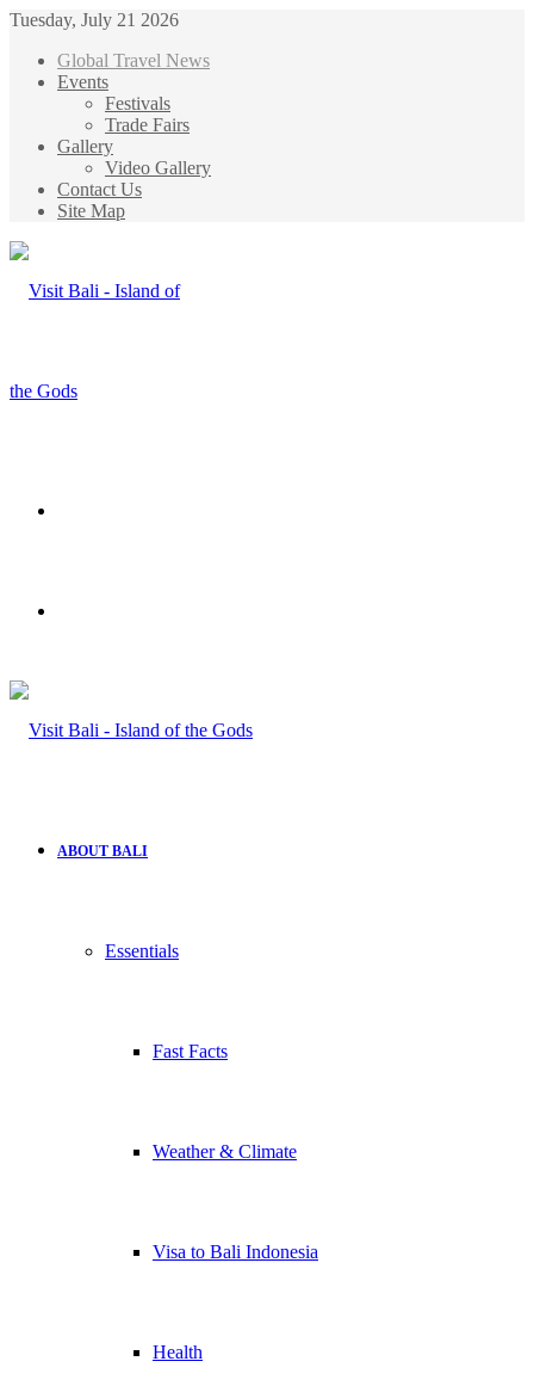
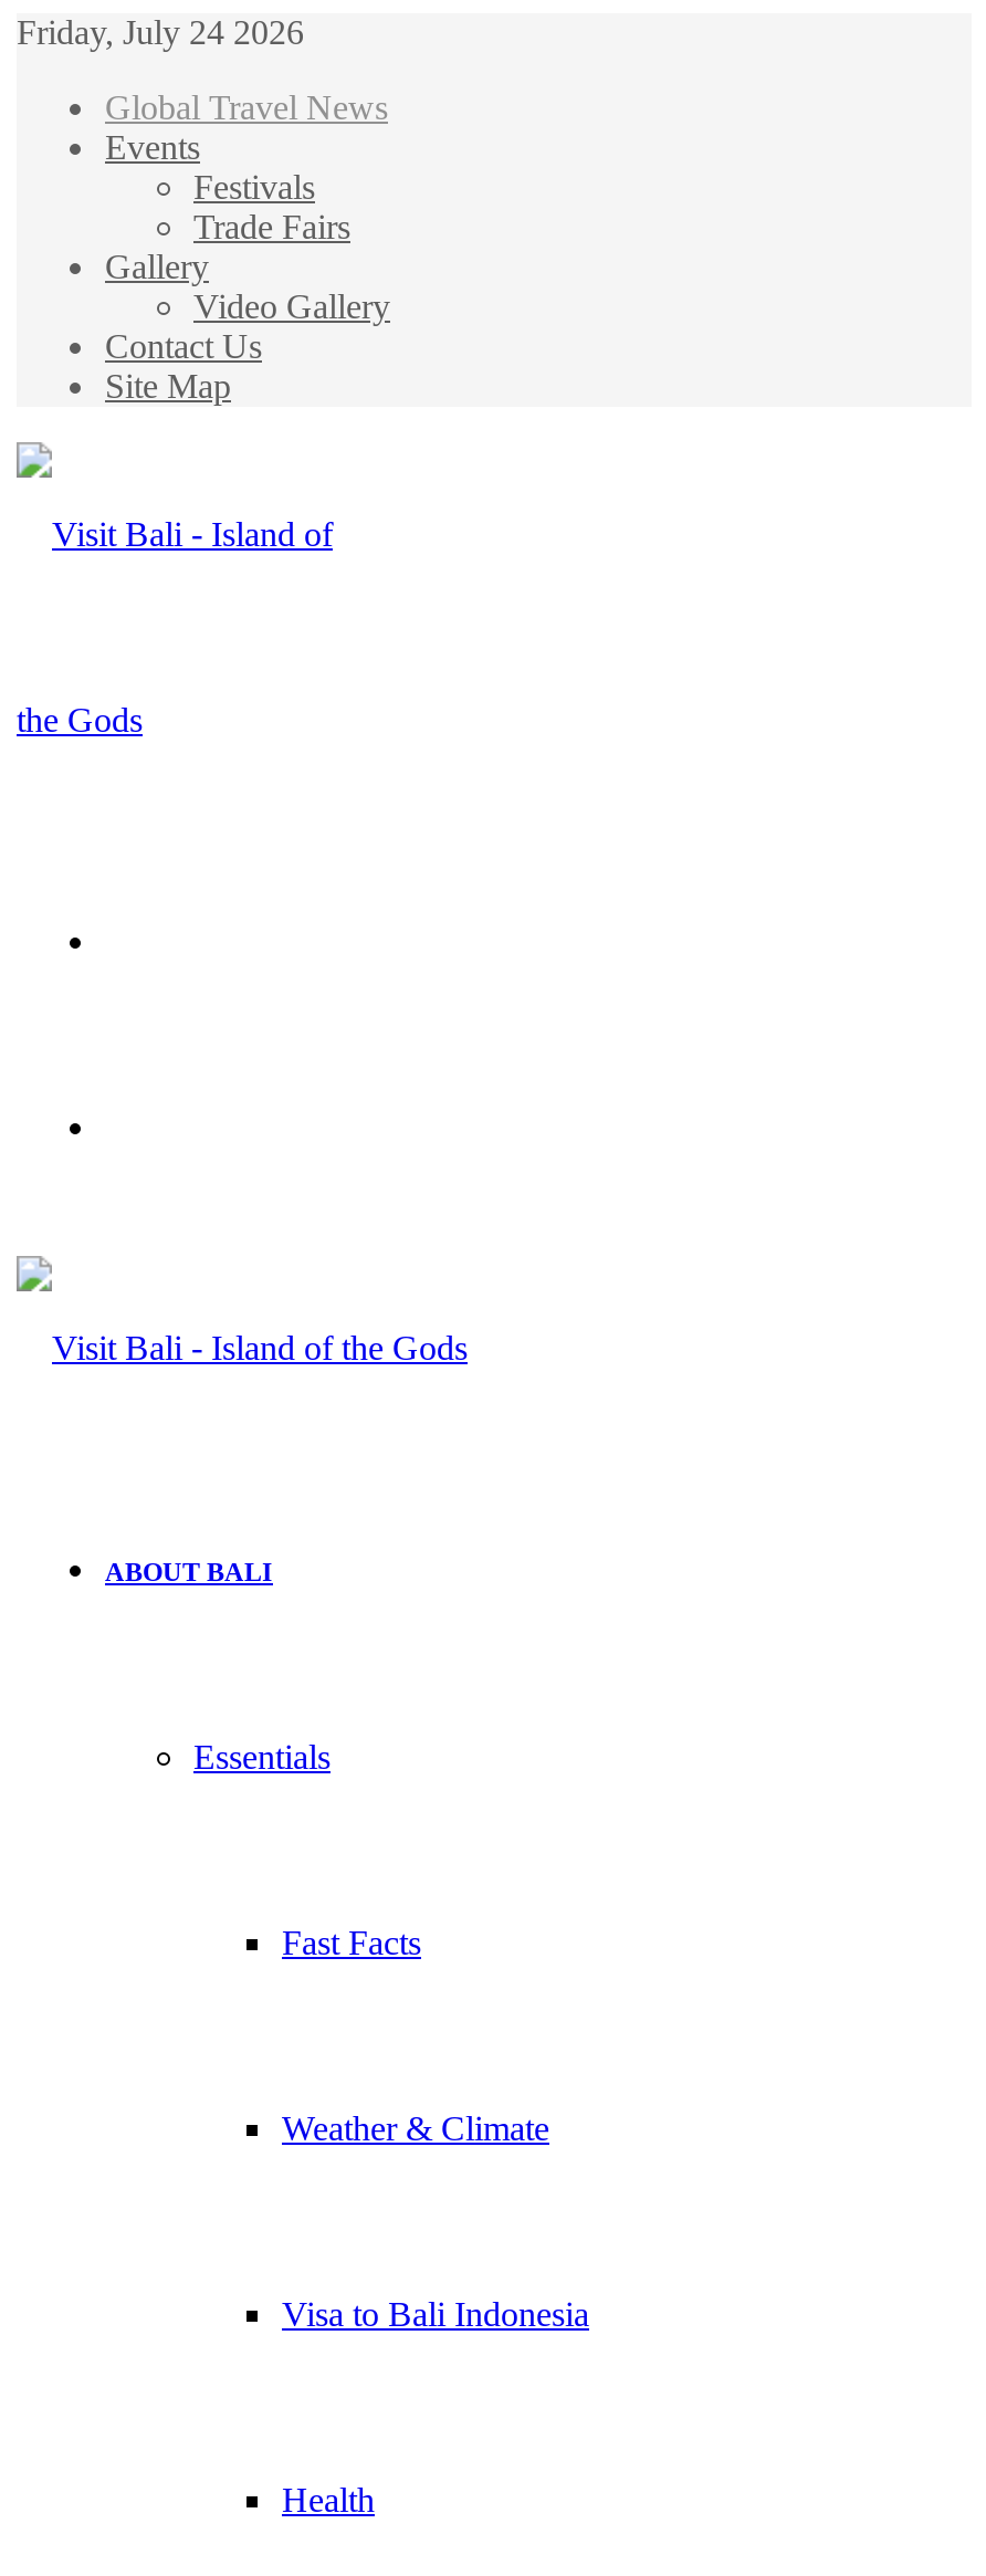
[10,10,179,30] Tuesday, July 21 2026 -> [17,13,304,51] Friday, July 24 2026

